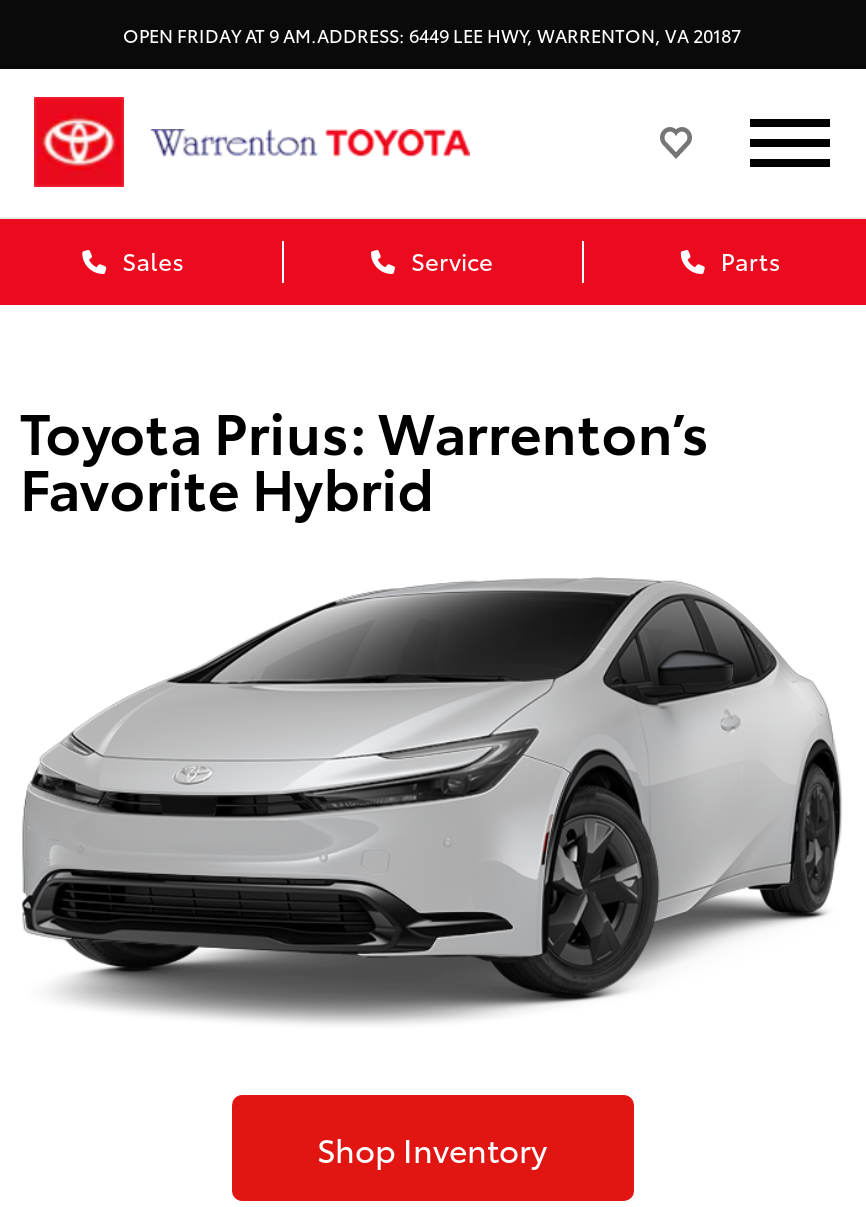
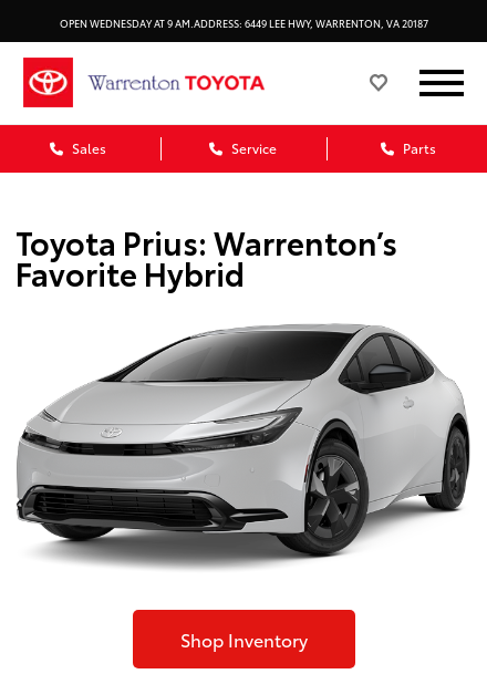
[123,20,741,46] OPEN FRIDAY AT 9 AM. ADDRESS: 6449 LEE HWY, WARRENTON, VA 20187 -> [59,15,428,29] OPEN WEDNESDAY AT 9 AM. ADDRESS: 6449 LEE HWY, WARRENTON, VA 20187

